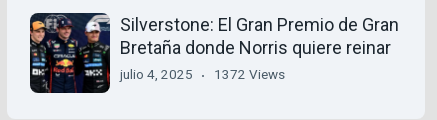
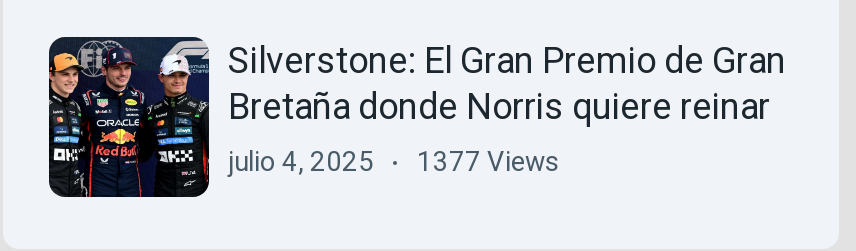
[119,66,285,82] julio 4, 2025 1372 Views -> [228,144,559,176] julio 4, 2025 1377 Views

